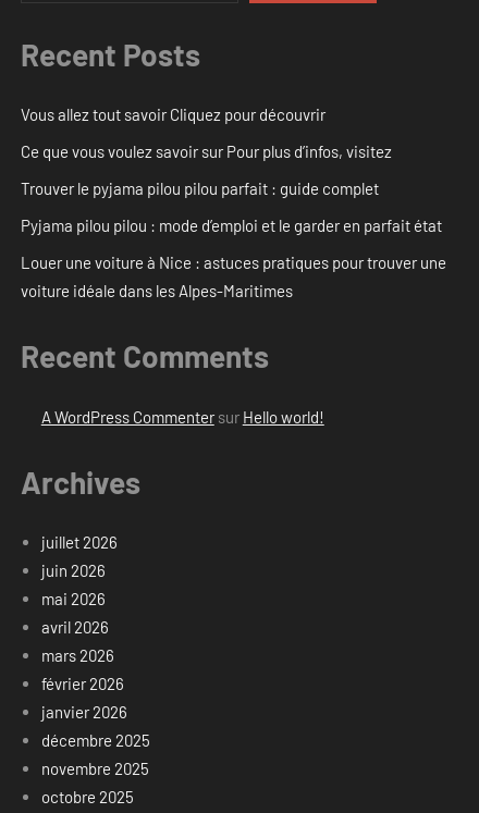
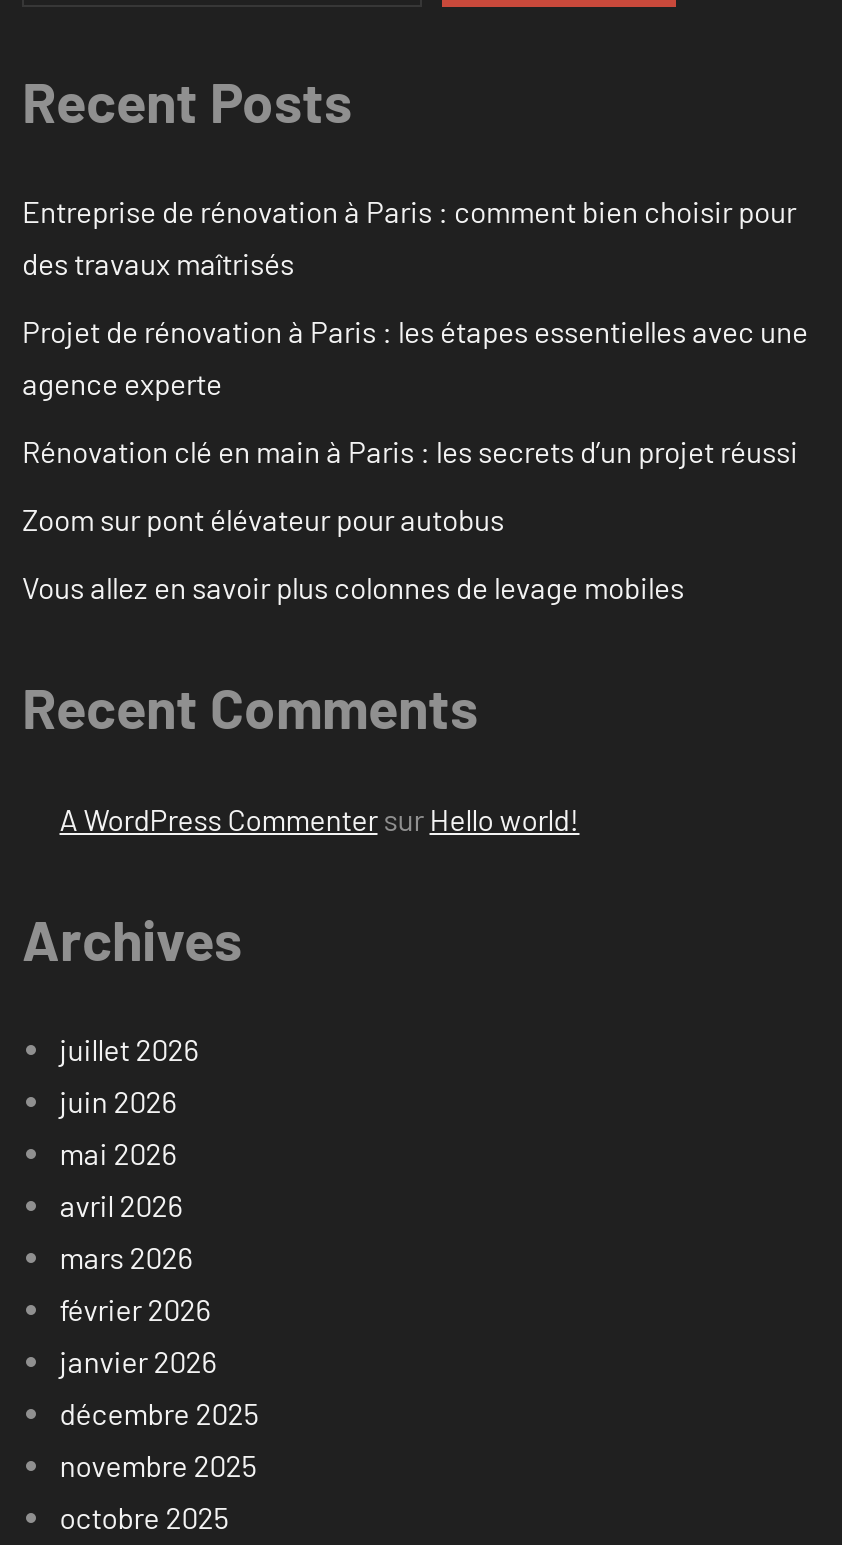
[21,105,326,124] Vous allez tout savoir Cliquez pour découvrir -> [22,194,796,282] Entreprise de rénovation à Paris : comment bien choisir pour | des travaux maîtrisés
[21,142,392,161] Ce que vous voulez savoir sur Pour plus d’infos, visitez -> [22,314,808,402] Projet de rénovation à Paris : les étapes essentielles avec une | agence experte
[21,179,379,198] Trouver le pyjama pilou pilou parfait : guide complet -> [22,434,798,470] Rénovation clé en main à Paris : les secrets d’un projet réussi
[21,216,442,235] Pyjama pilou pilou : mode d’emploi et le garder en parfait état -> [22,502,504,538] Zoom sur pont élévateur pour autobus
[21,253,446,301] Louer une voiture à Nice : astuces pratiques pour trouver une | voiture idéale dans les Alpes-Maritimes -> [22,570,684,606] Vous allez en savoir plus colonnes de levage mobiles

